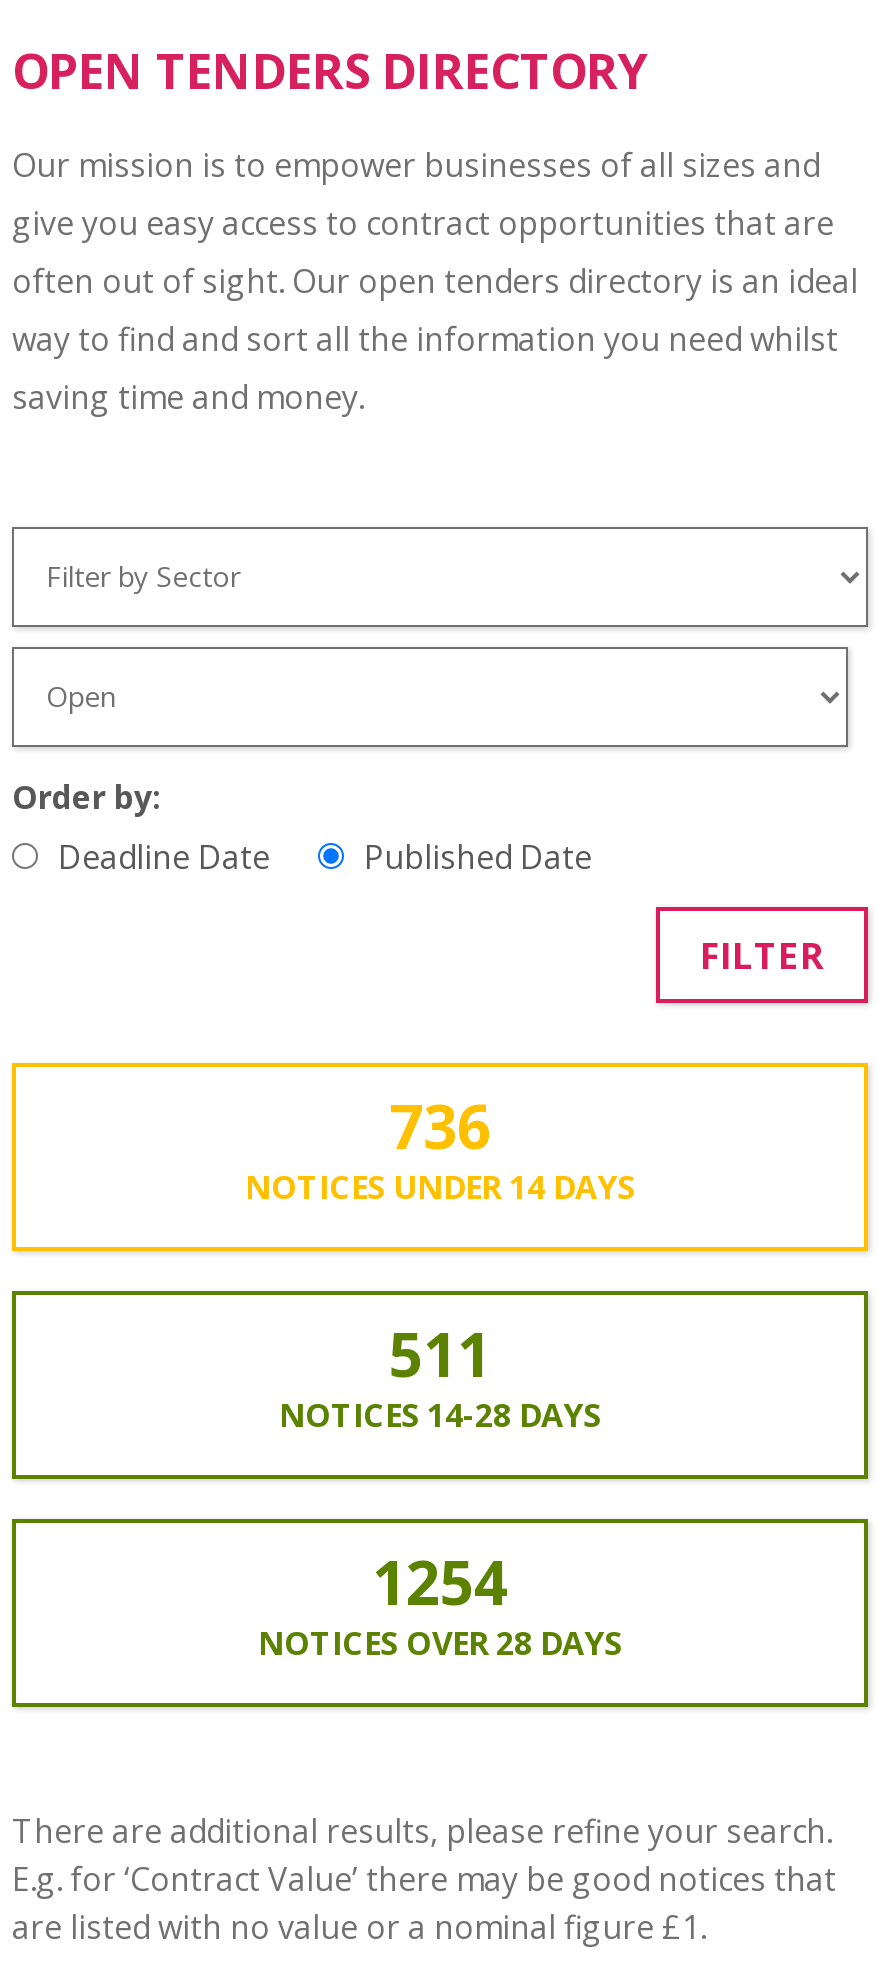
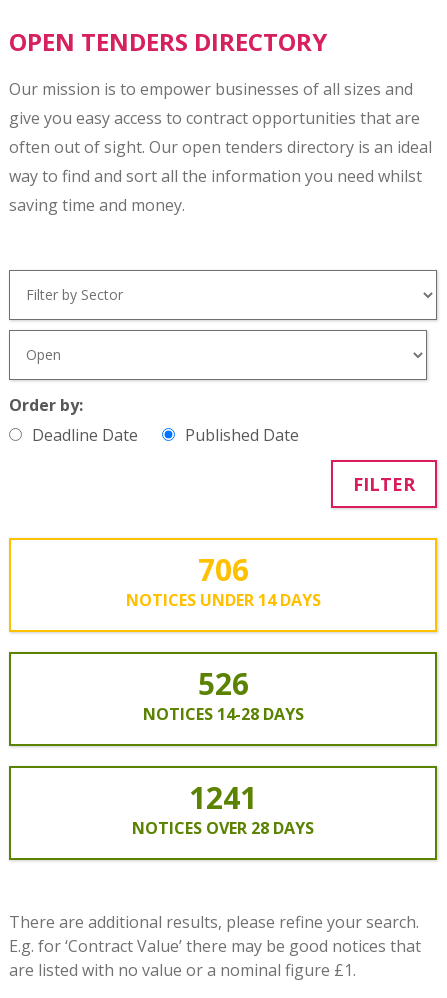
[389,1084,491,1166] 736 -> [197,549,248,590] 706
[389,1312,491,1394] 511 -> [197,663,248,704] 526
[372,1540,508,1622] 1254 -> [189,777,257,818] 1241

